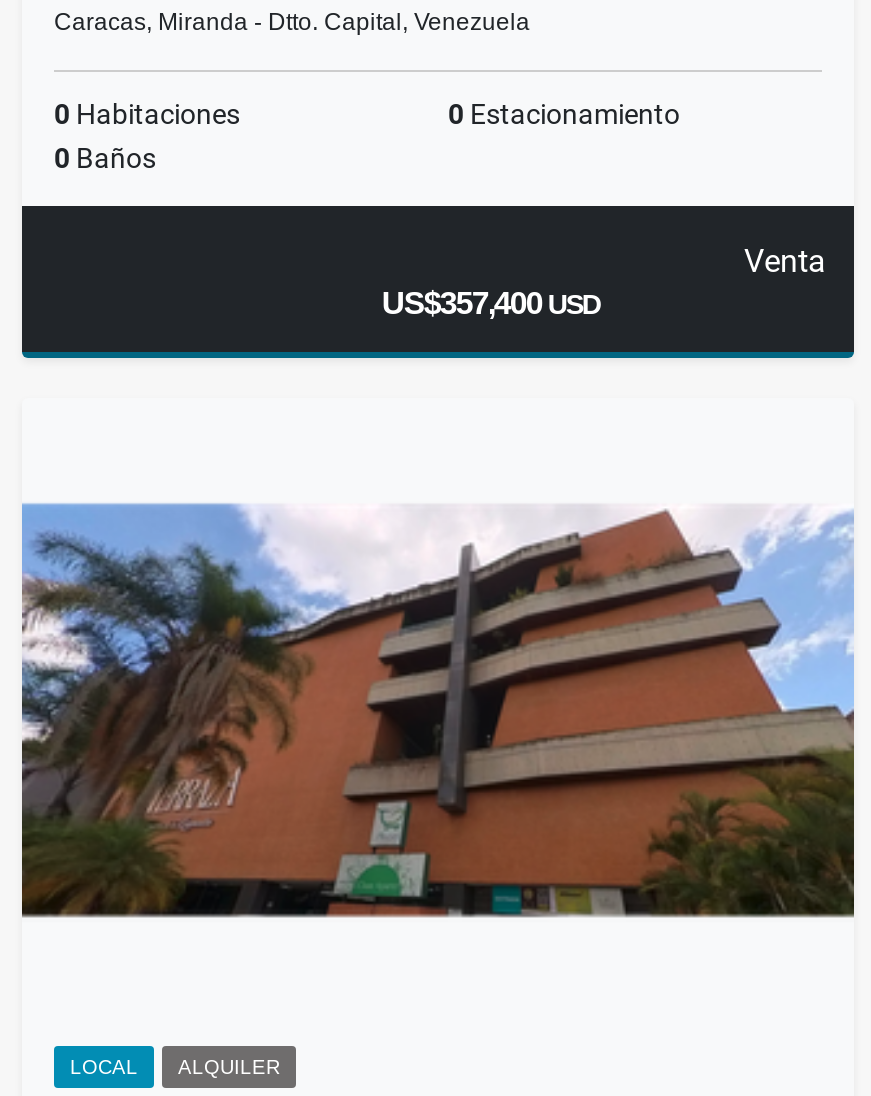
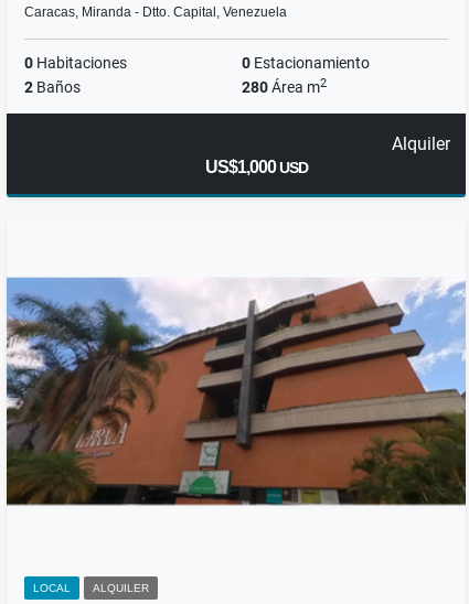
[54,142,156,174] 0 Baños -> [24,76,327,96] 2 Baños | 280 Área m2
[382,242,826,320] Venta | US$357,400 USD -> [205,134,450,177] Alquiler | US$1,000 USD

